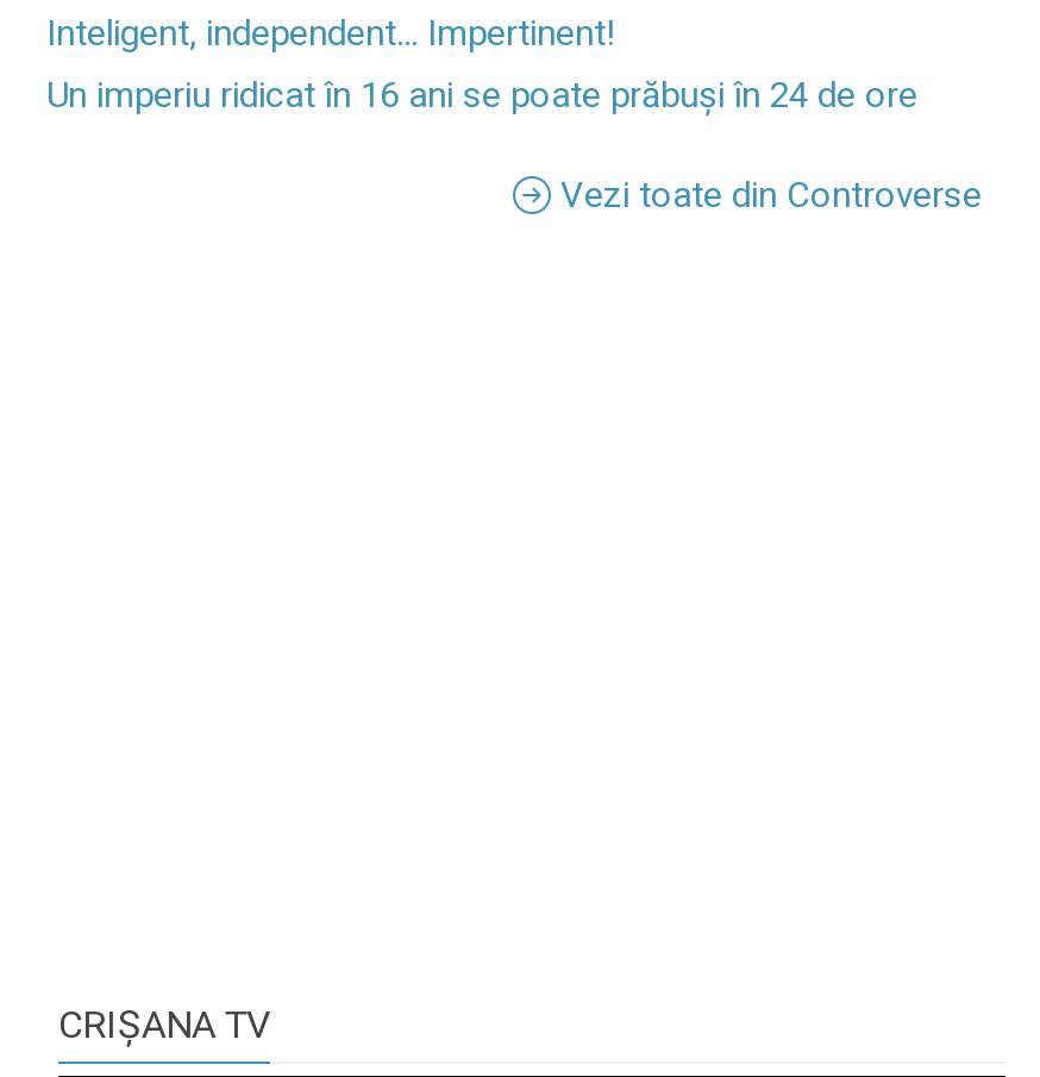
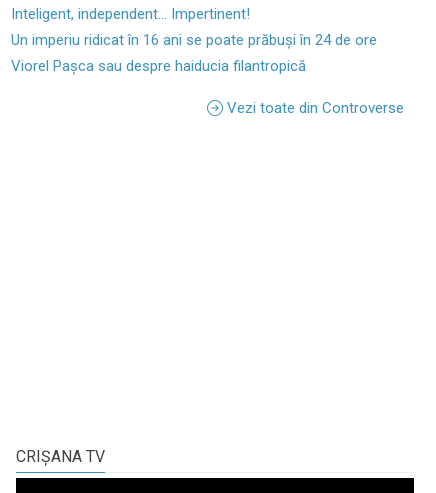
none -> [11,57,306,75] Viorel Pașca sau despre haiducia filantropică

